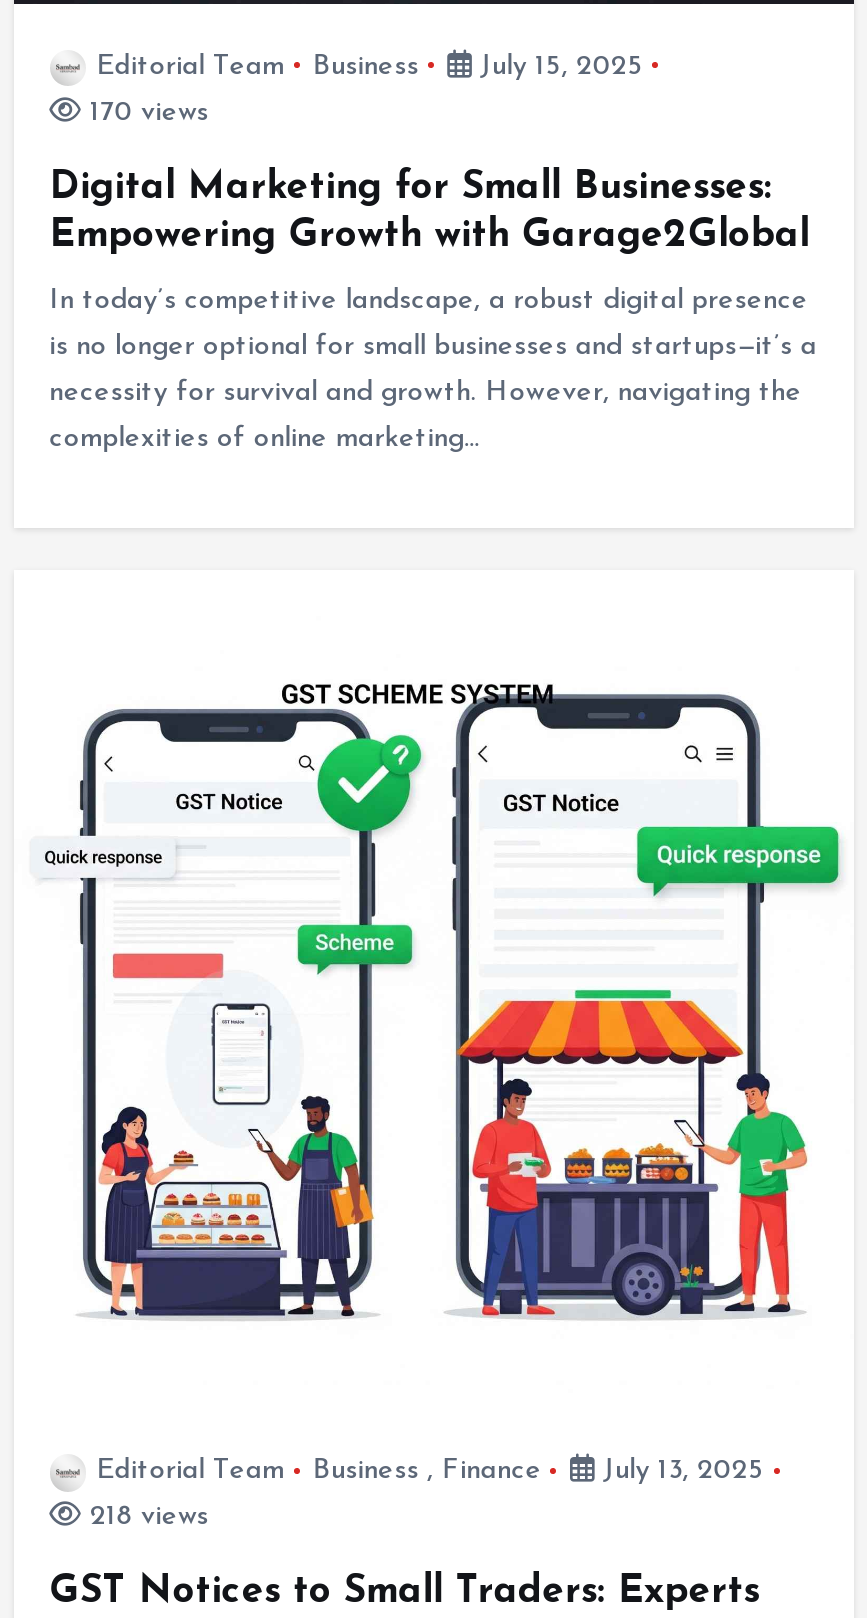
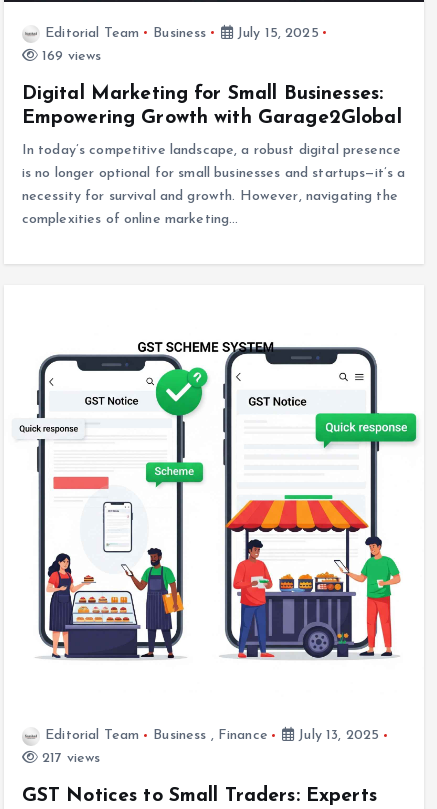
[82,97,208,127] 170 views -> [38,48,101,63] 169 views
[82,1503,208,1533] 218 views -> [38,751,100,766] 217 views

